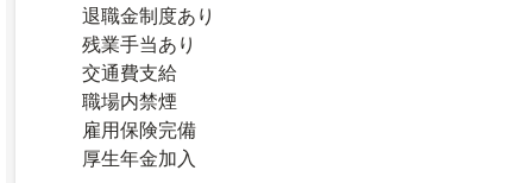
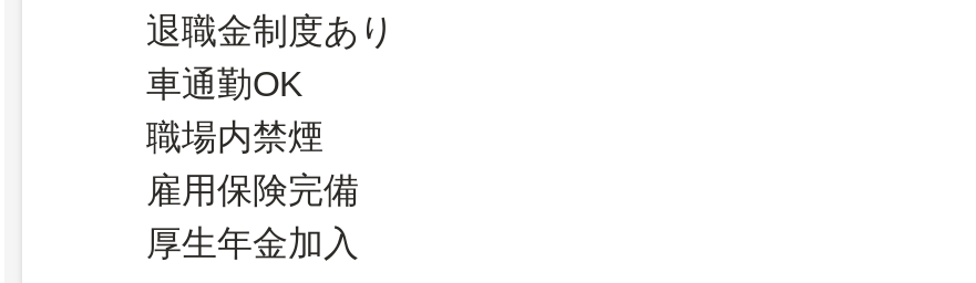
[82,35,196,84] 残業手当あり | 交通費支給 -> [146,64,304,101] 車通勤OK

